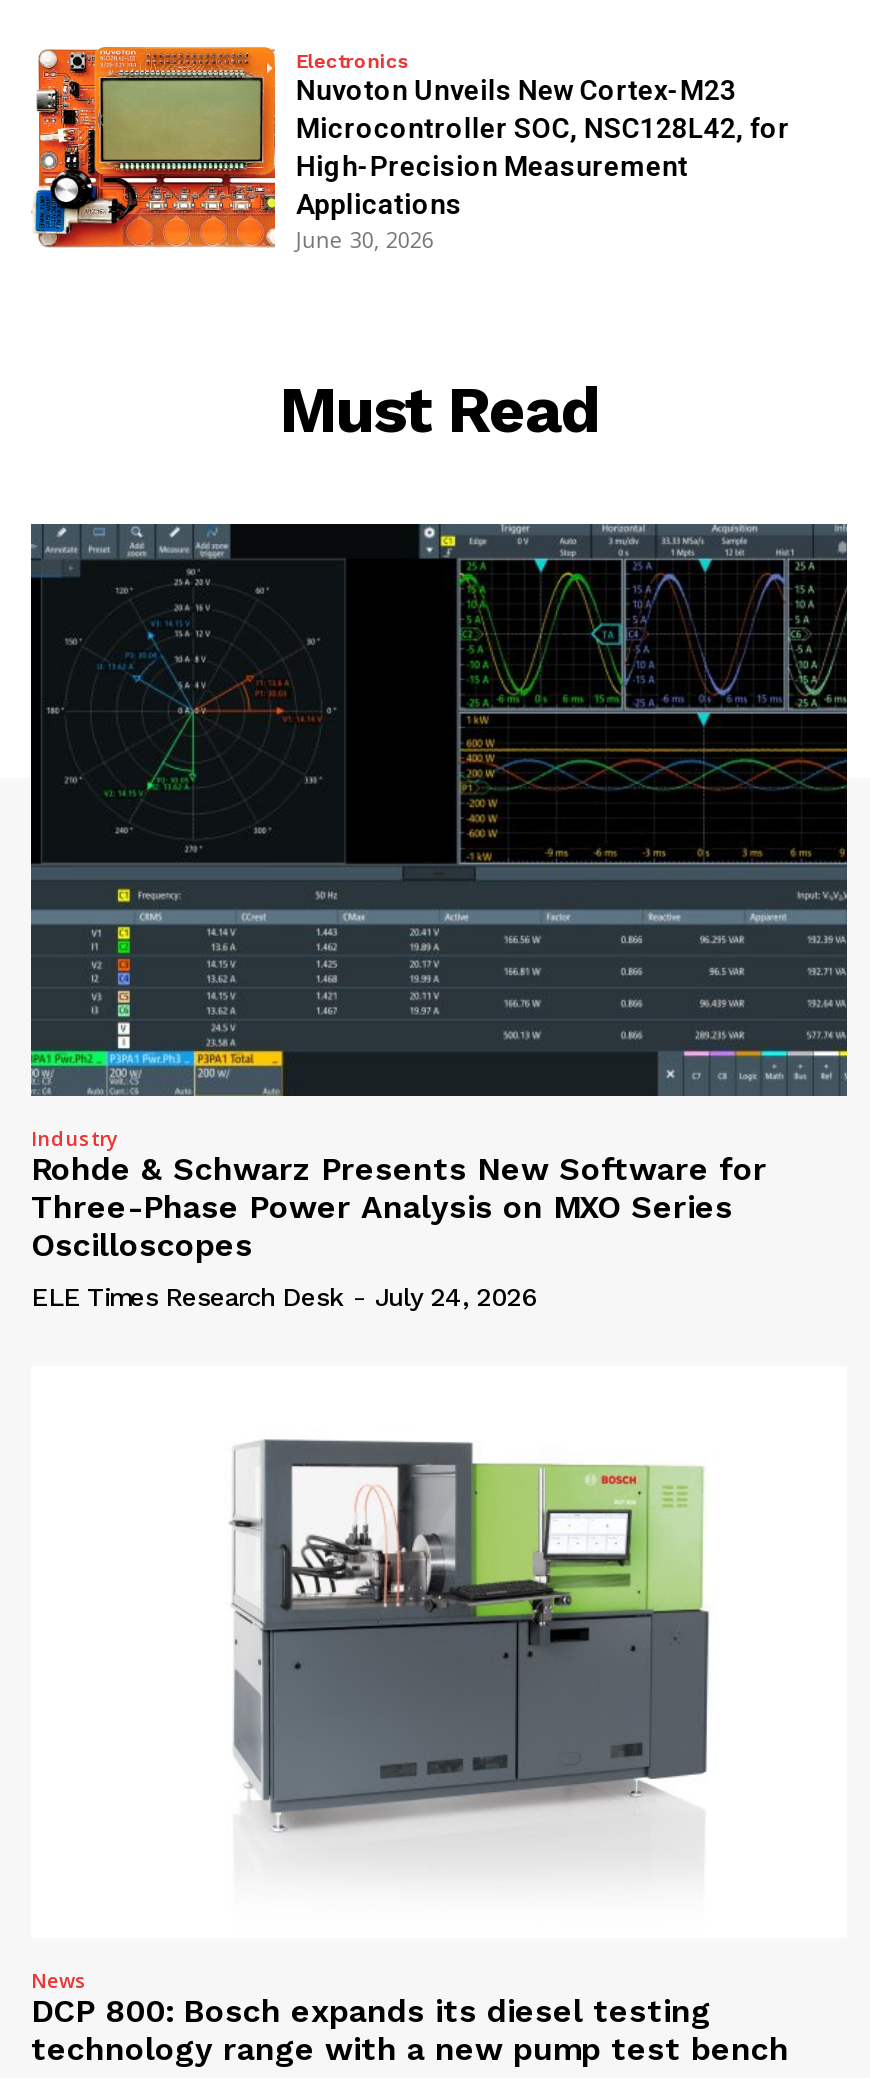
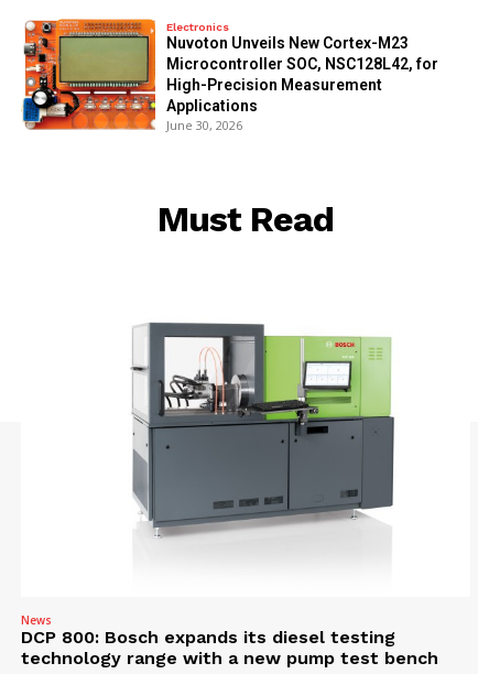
[29,521,849,1313] [image] | Industry | Rohde & Schwarz Presents New Software for | Three-Phase Power Analysis on MXO Series | Oscilloscopes | ELE Times Research Desk - July 24, 2026 -> none

